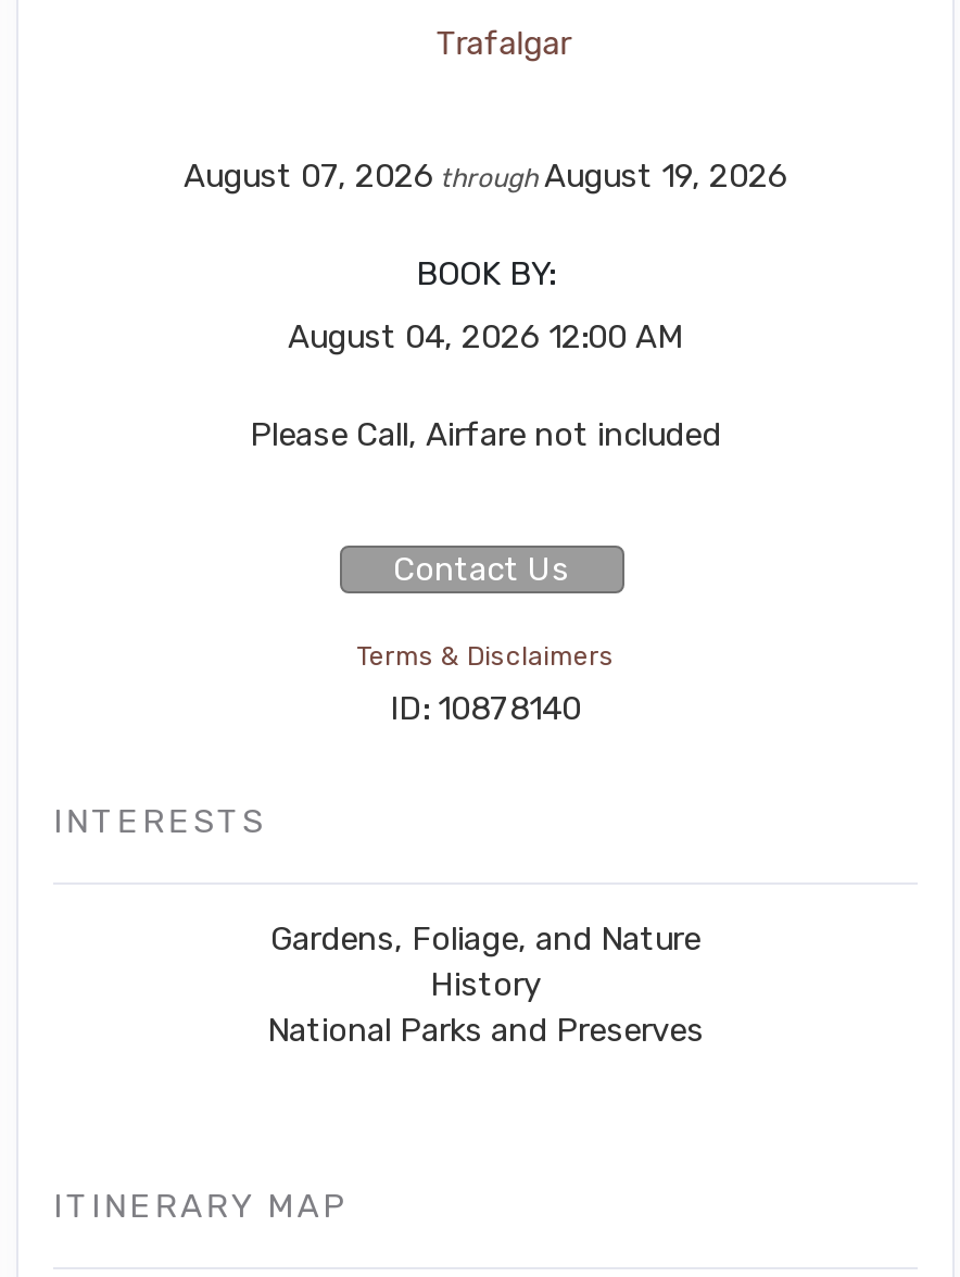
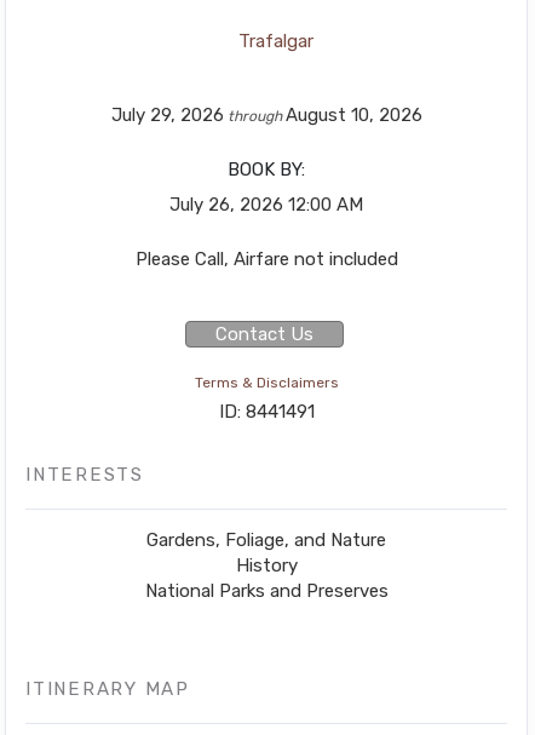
[184,157,787,196] August 07, 2026 throughAugust 19, 2026 -> [111,104,422,126] July 29, 2026 throughAugust 10, 2026
[288,317,683,356] August 04, 2026 12:00 AM -> [169,194,363,216] July 26, 2026 12:00 AM
[390,689,581,728] ID: 10878140 -> [218,401,314,423] ID: 8441491

